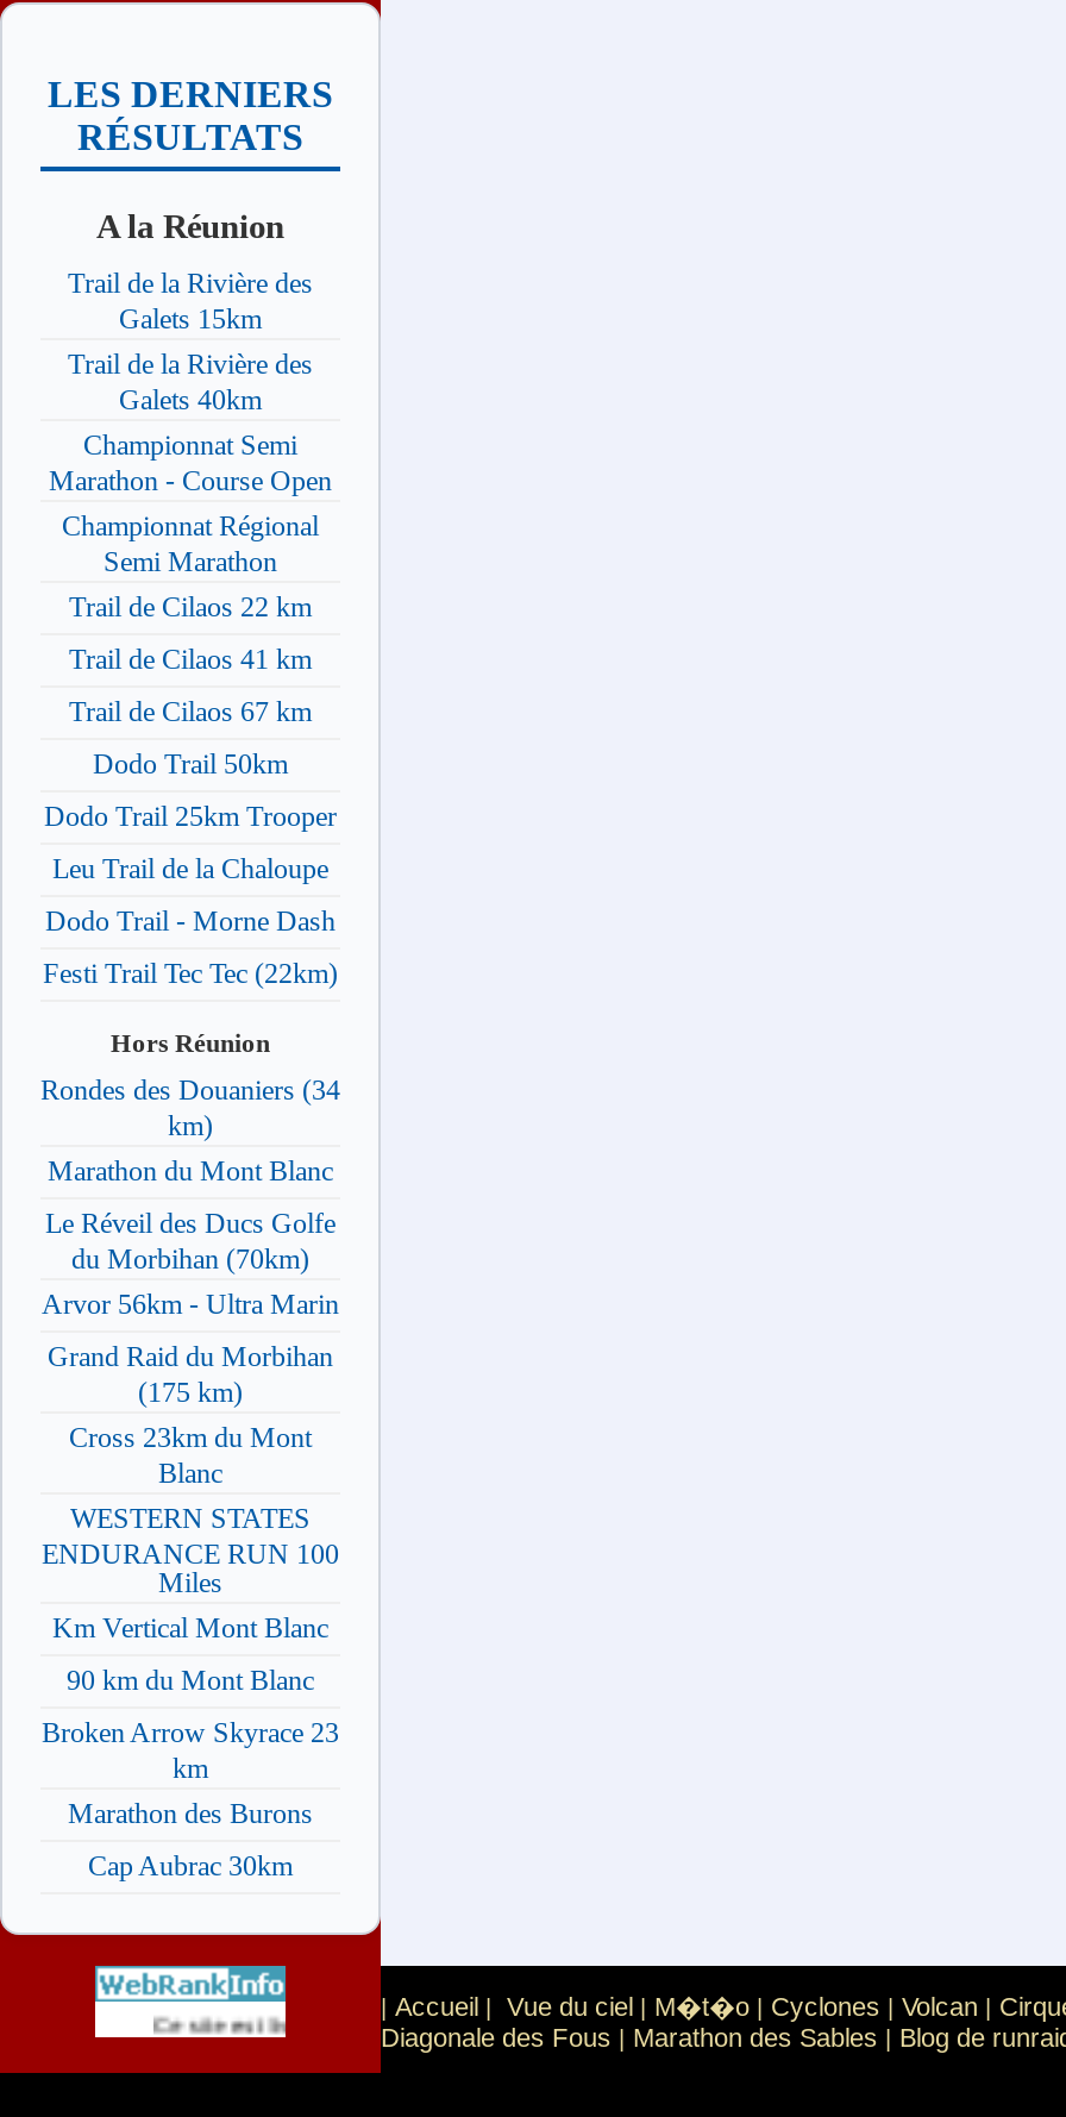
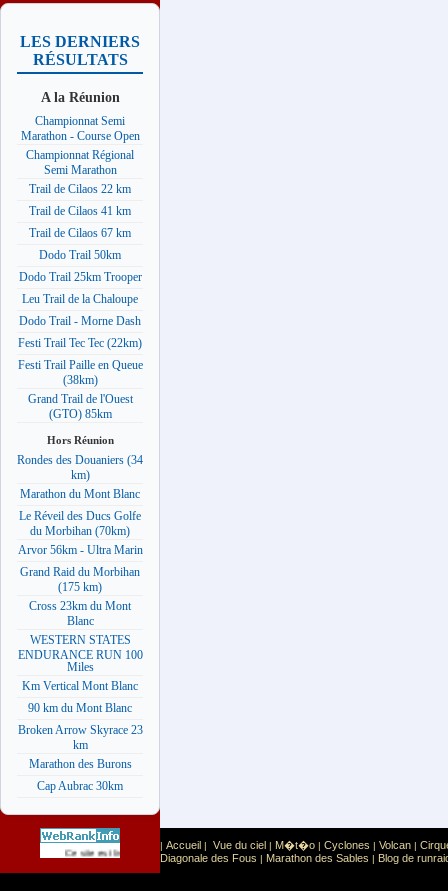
[68,267,313,412] Trail de la Rivière des | Galets 15km | Trail de la Rivière des | Galets 40km -> none
moved [43,429,338,991] -> [18,114,142,350]: Championnat Semi | Marathon - Course Open | Championnat Régional | ... | Dodo Trail - Morne Dash | Festi Trail Tec Tec (22km)
none -> [17,358,142,419] Festi Trail Paille en Queue | (38km) | Grand Trail de l'Ouest | (GTO) 85km

